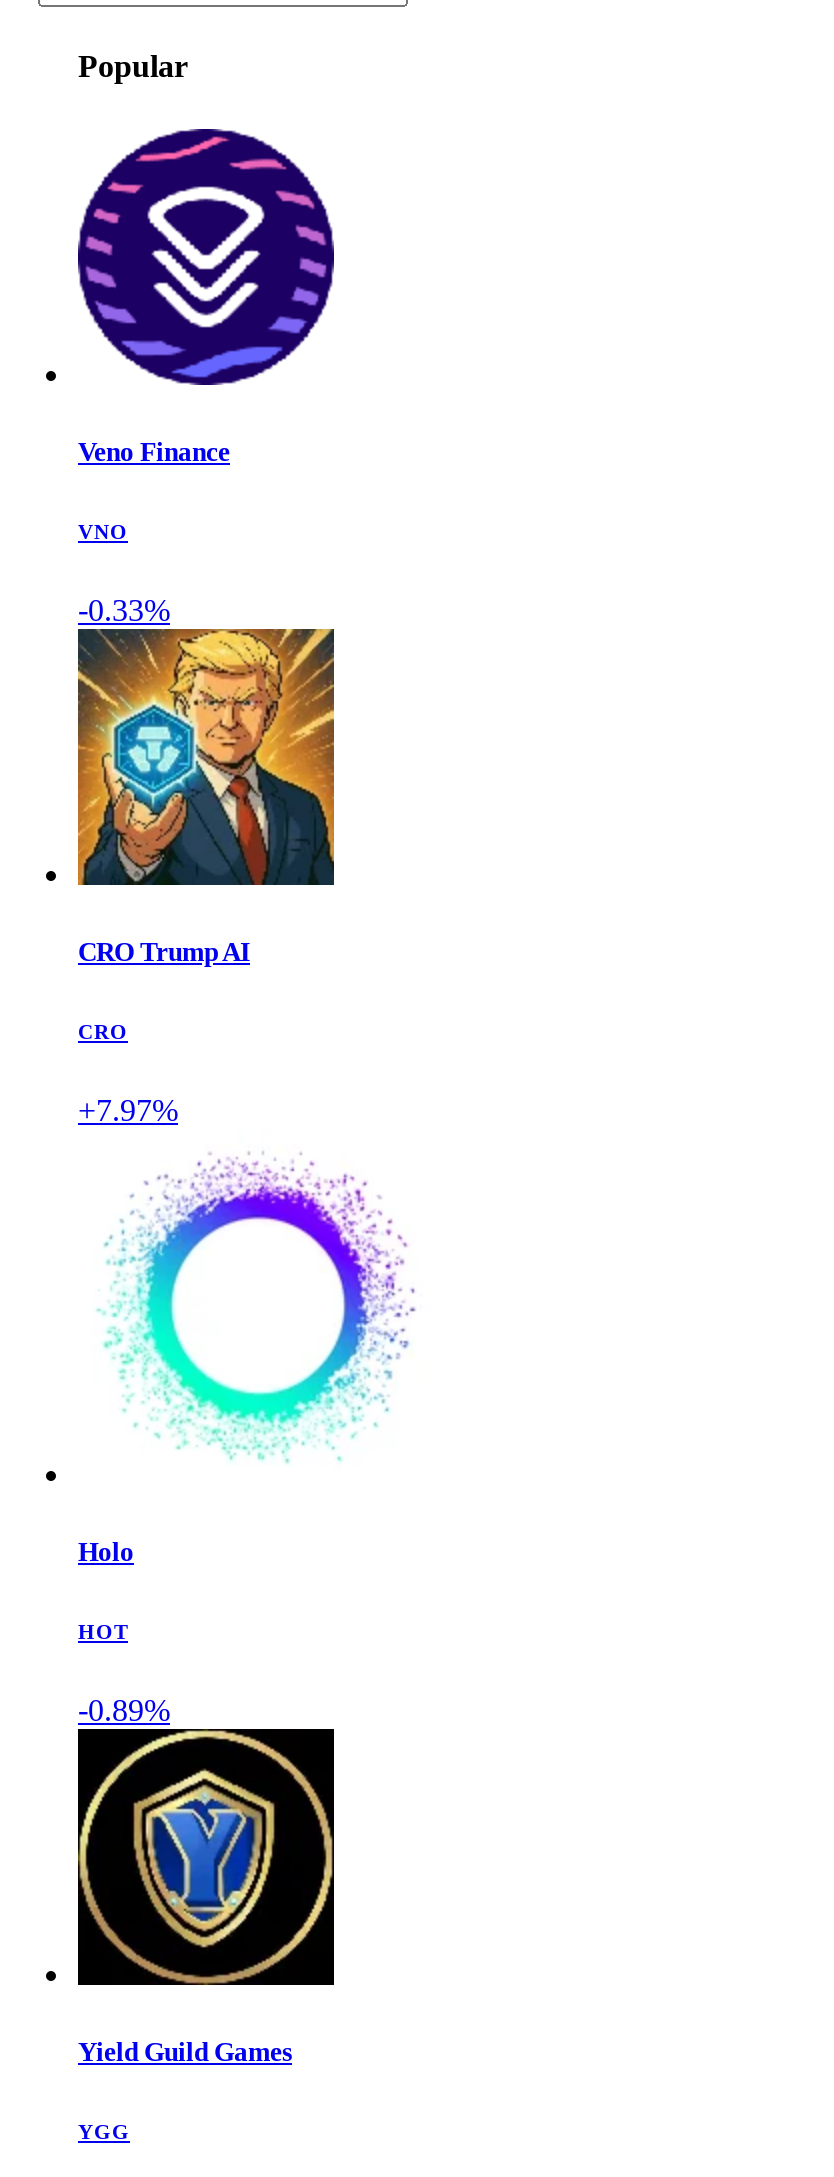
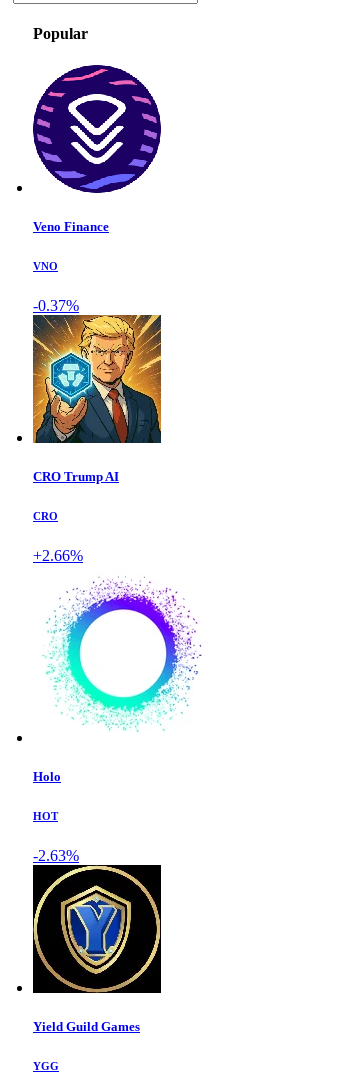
[78,593,170,627] -0.33% -> [33,297,79,314] -0.37%
[78,1093,178,1127] +7.97% -> [33,547,83,564] +2.66%
[78,1693,170,1727] -0.89% -> [33,847,79,864] -2.63%

